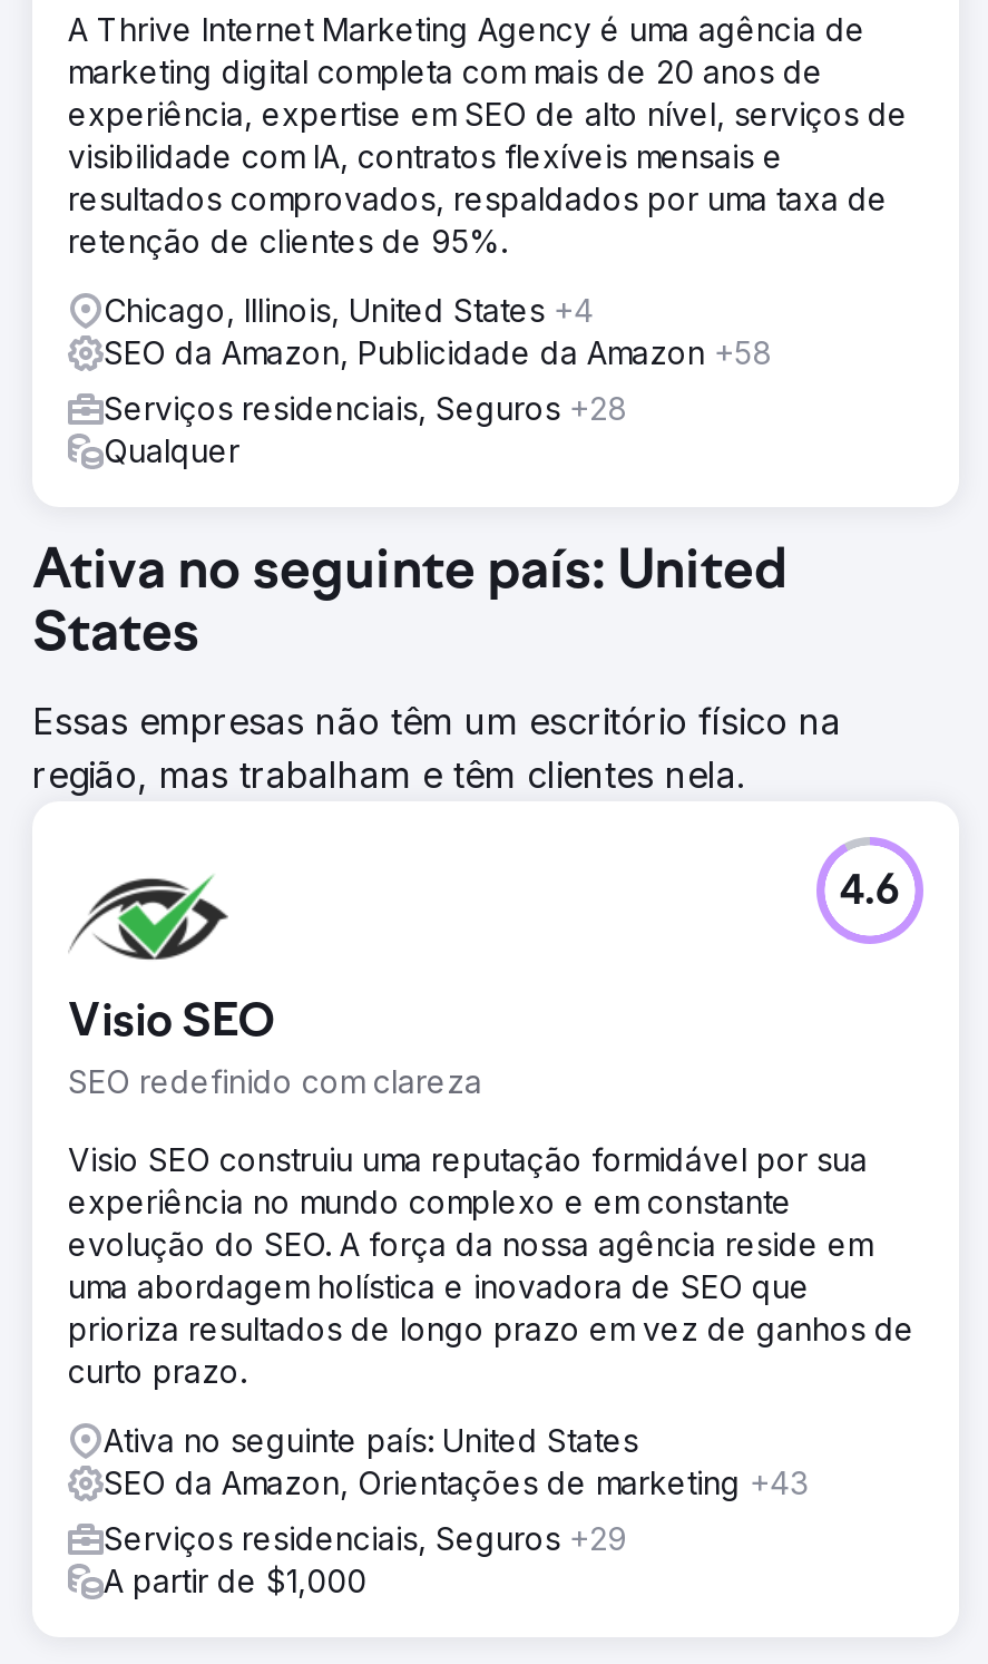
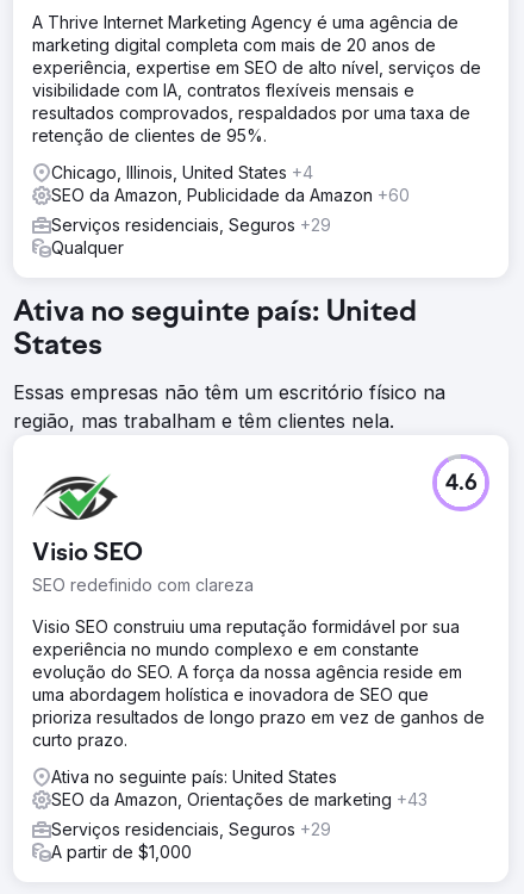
[104,333,772,371] SEO da Amazon, Publicidade da Amazon +58 -> [51,185,410,205] SEO da Amazon, Publicidade da Amazon +60
[104,389,627,427] Serviços residenciais, Seguros +28 -> [51,215,331,235] Serviços residenciais, Seguros +29

